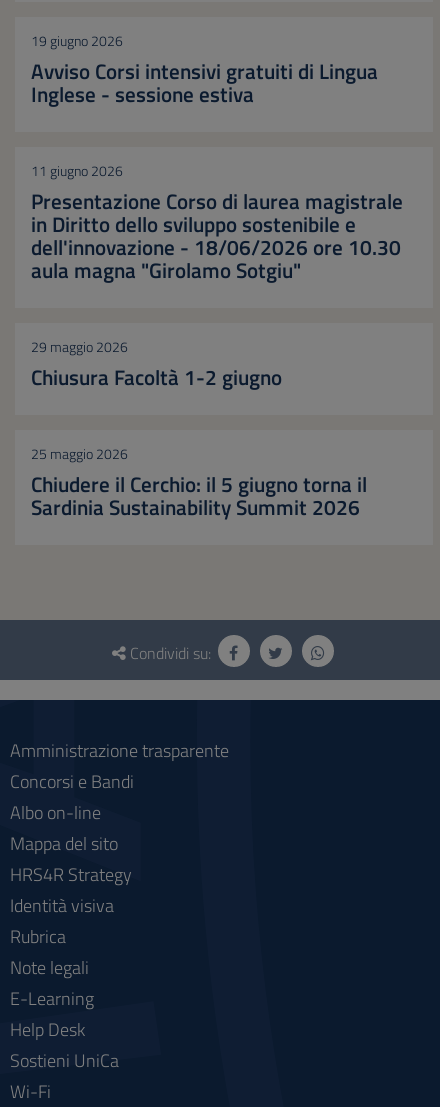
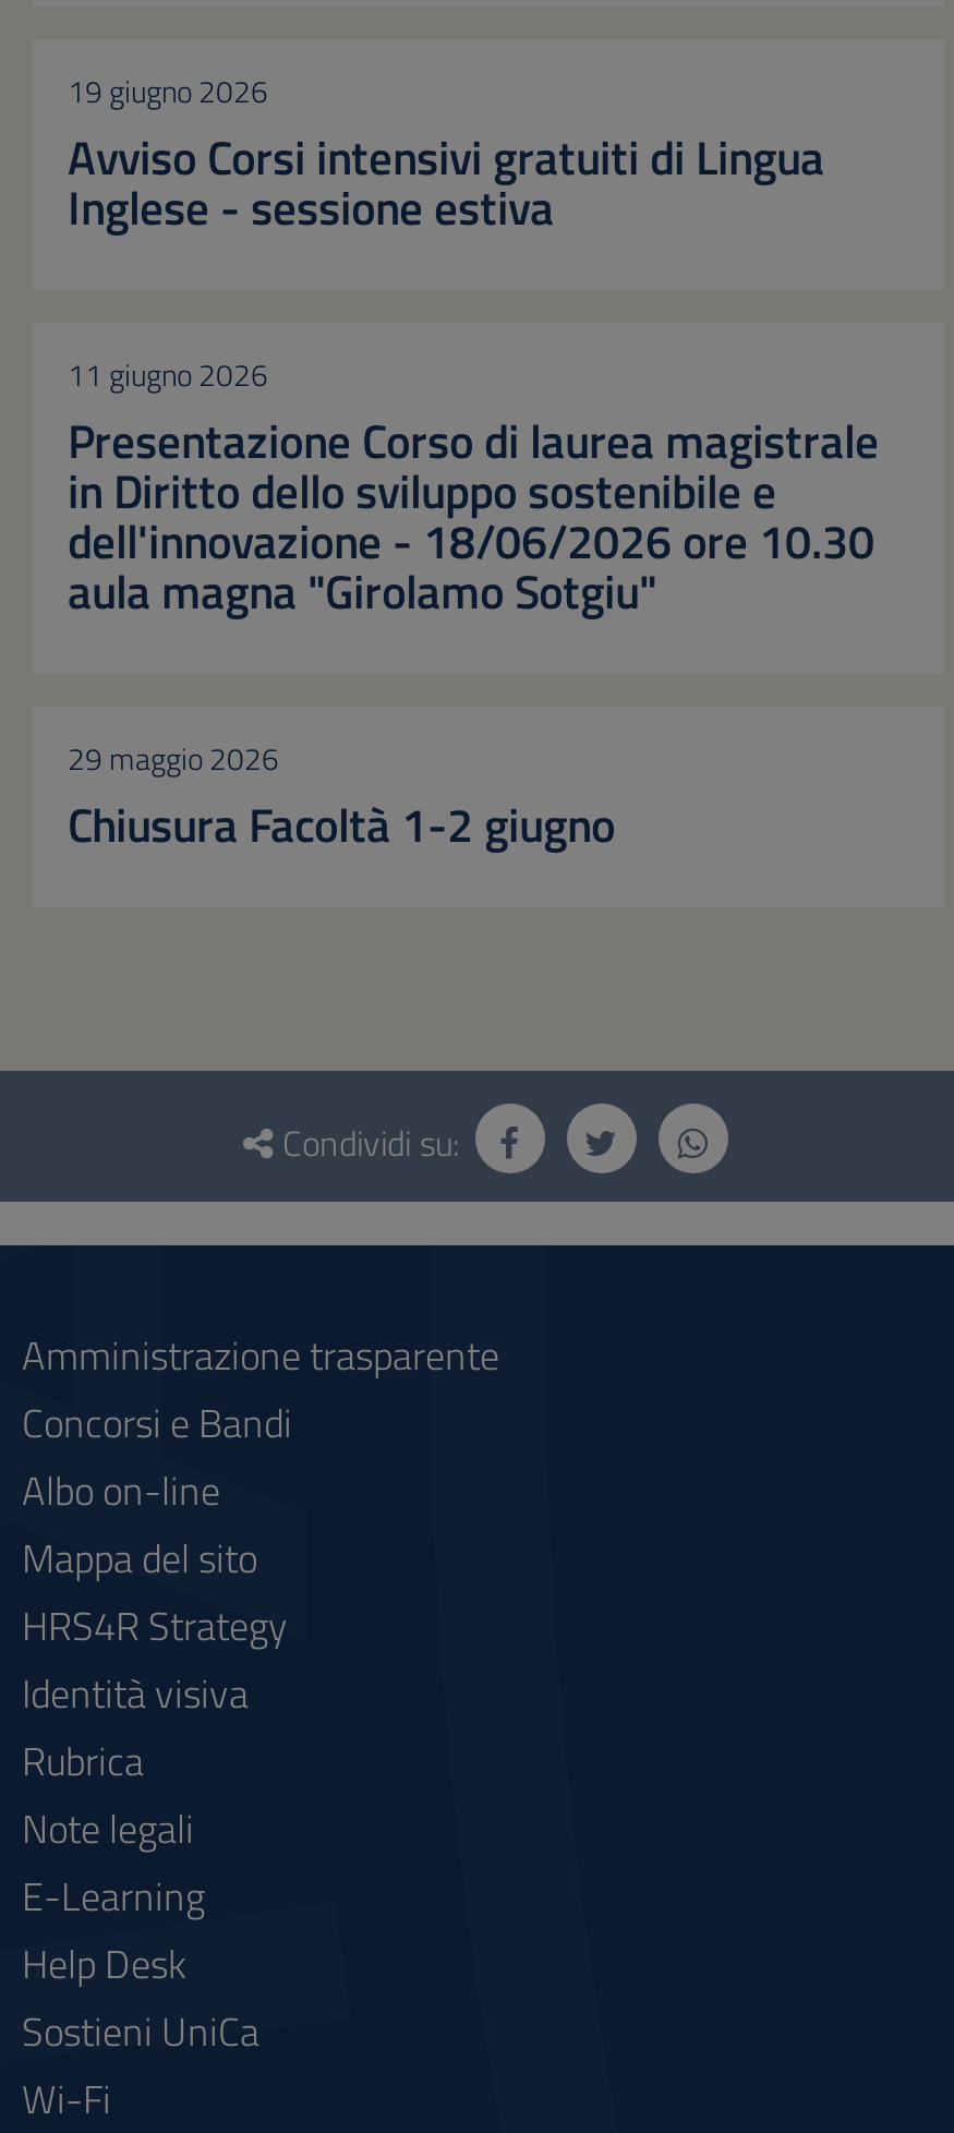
[31,442,367,522] 25 maggio 2026 | Chiudere il Cerchio: il 5 giugno torna il | Sardinia Sustainability Summit 2026 -> none

